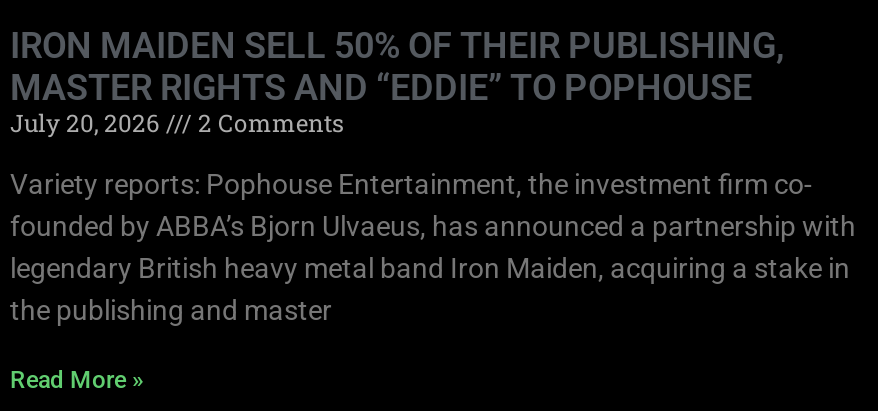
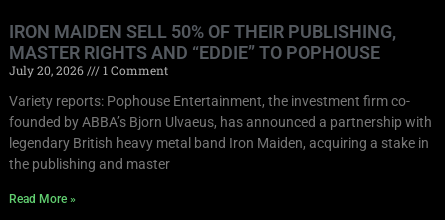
[10,107,344,139] July 20, 2026 2 Comments -> [9,62,168,78] July 20, 2026 1 Comment

